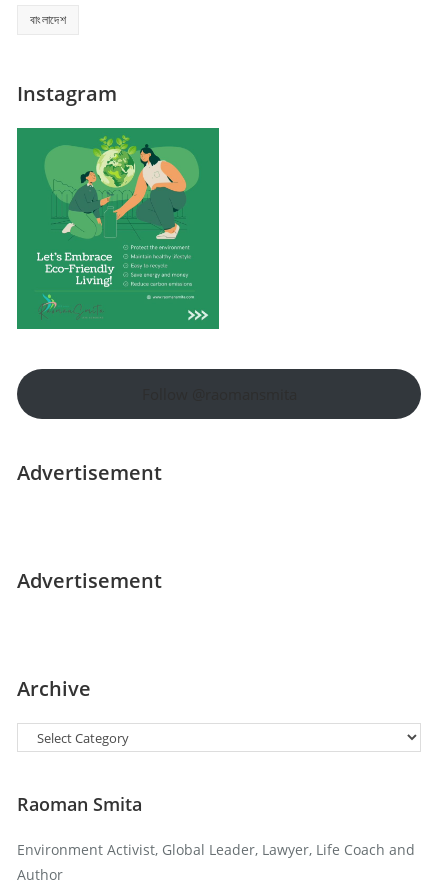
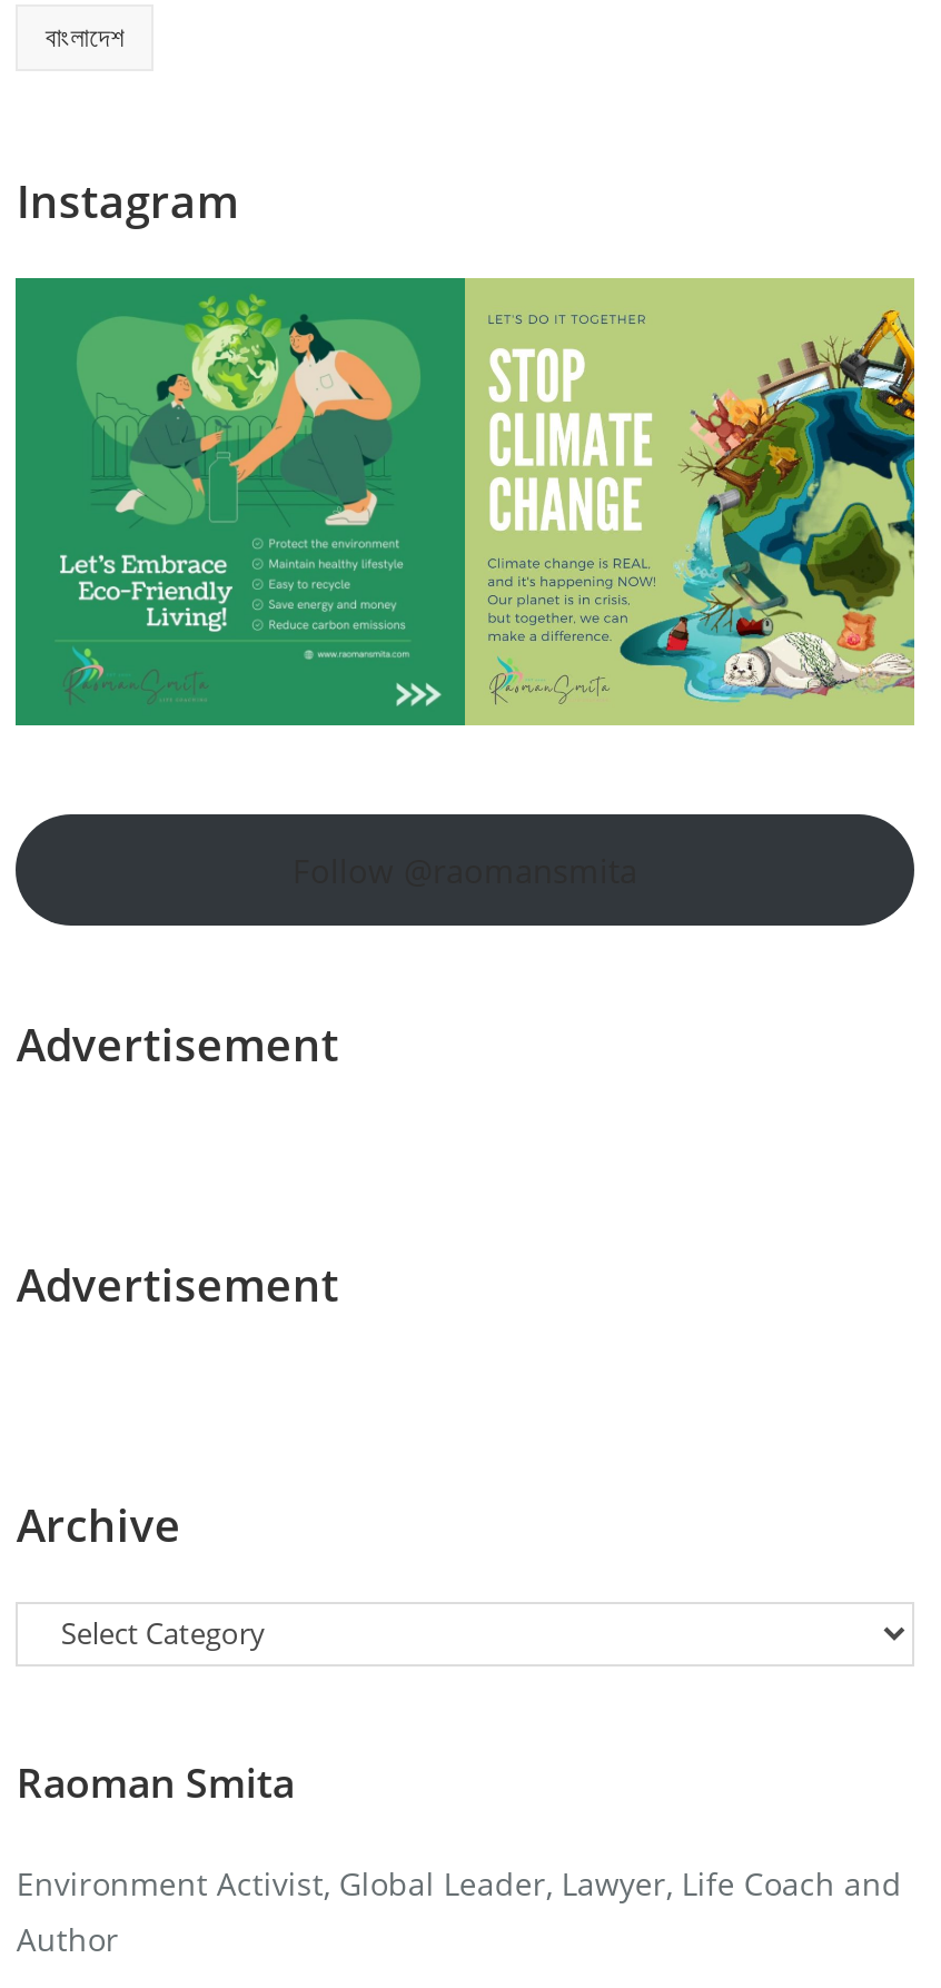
none -> [463,276,917,728] [image]

